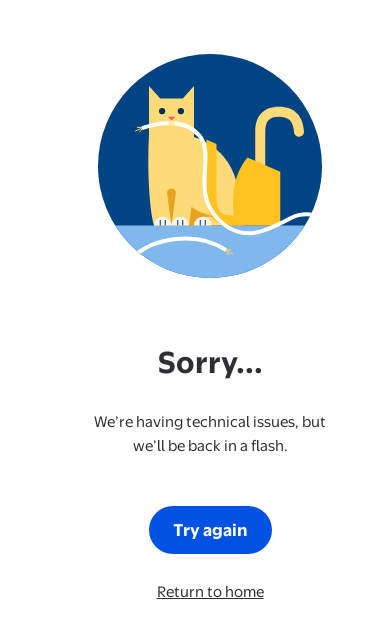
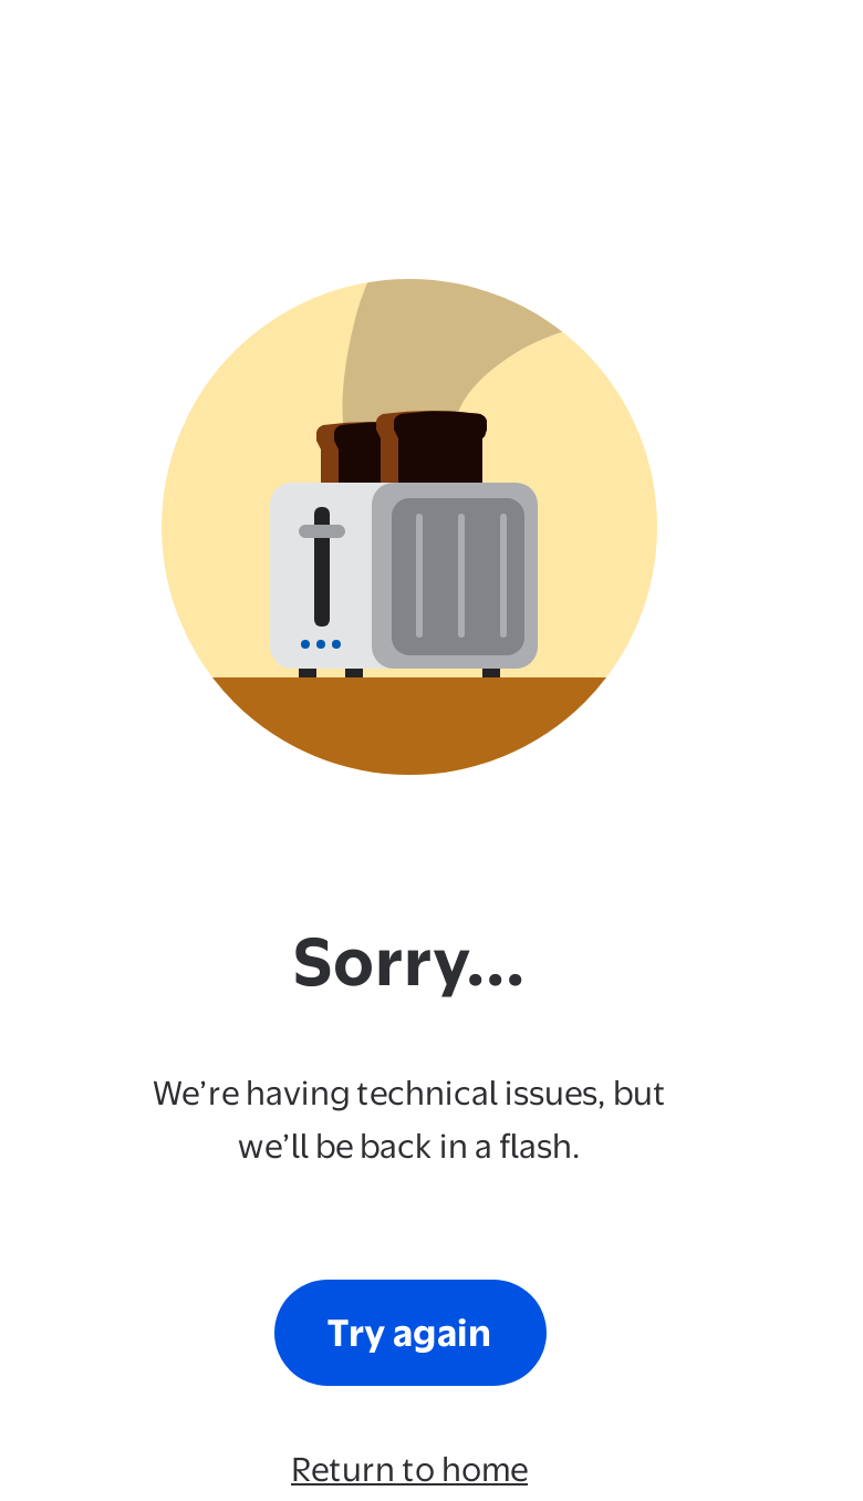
[97,53,323,279] [image] -> [162,279,657,777] [image]

